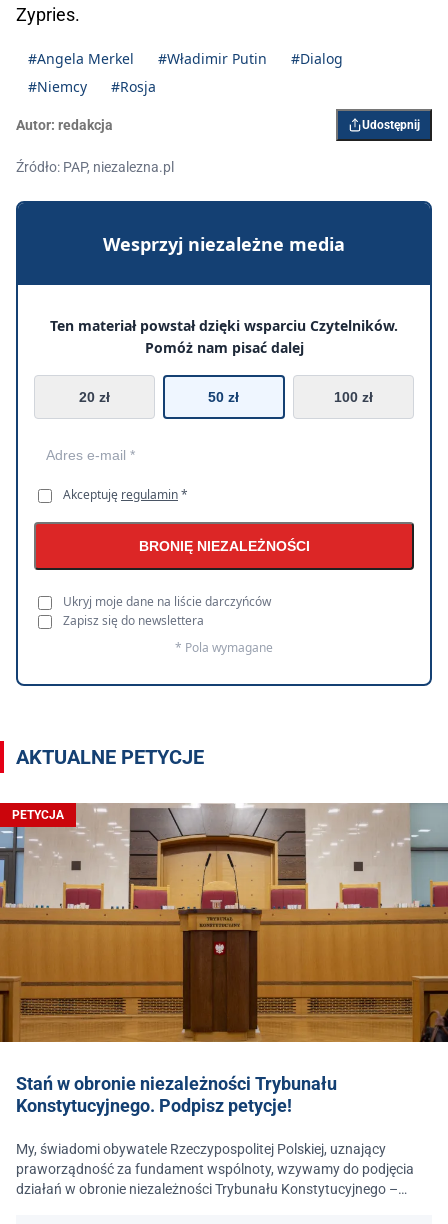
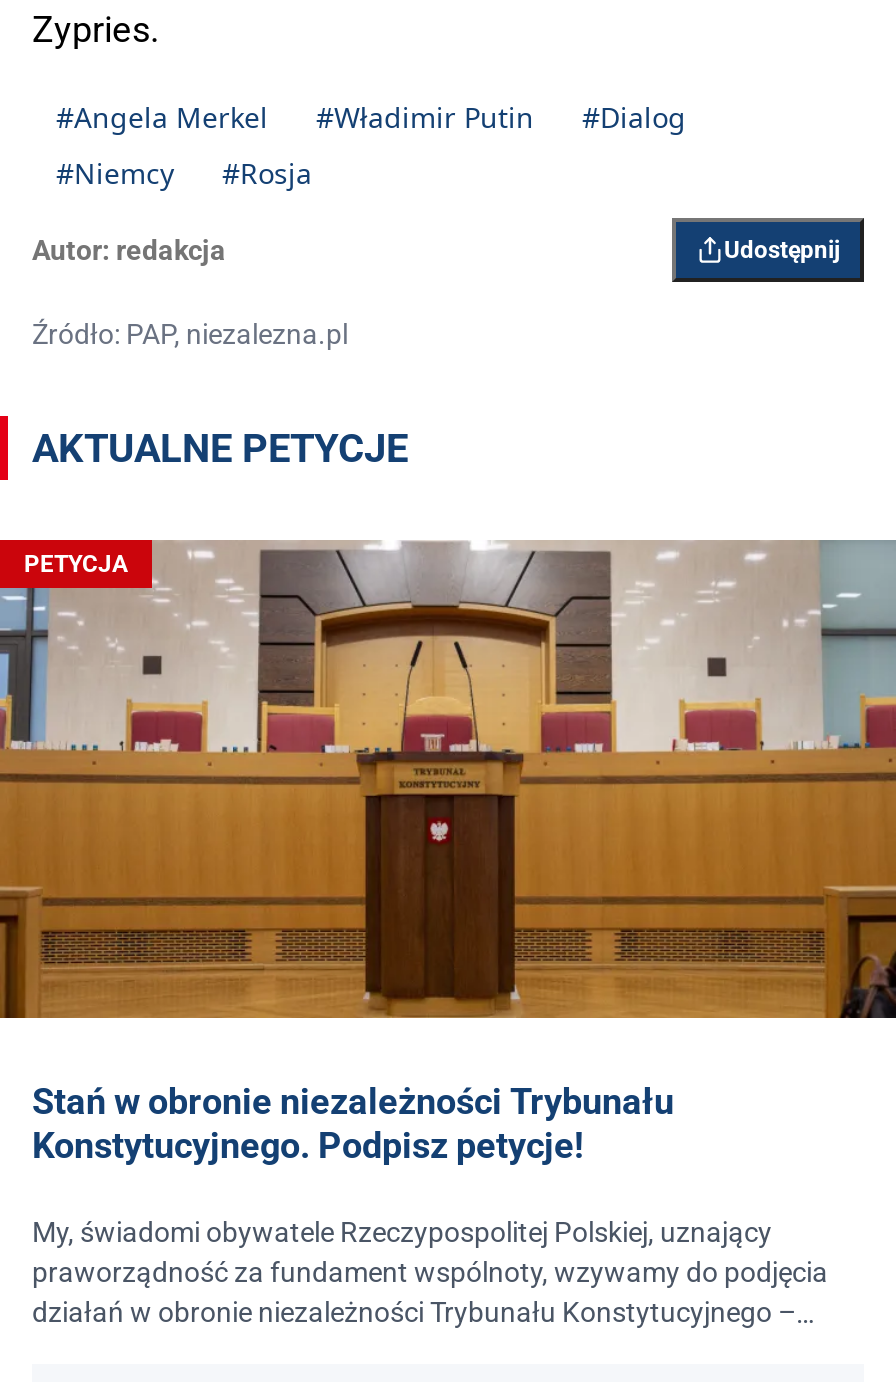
[15,200,433,687] [image] | Wesprzyj niezależne media | Ten materiał powstał dzięki wsparciu Czytelników. | Pomóż nam pisać dalej | 20 zł | 50 zł | 100 zł -> none
[63,486,309,656] Akceptuję regulamin * | BRONIĘ NIEZALEŻNOŚCI | Ukryj moje dane na liście darczyńców | Zapisz się do newslettera | * Pola wymagane -> none

